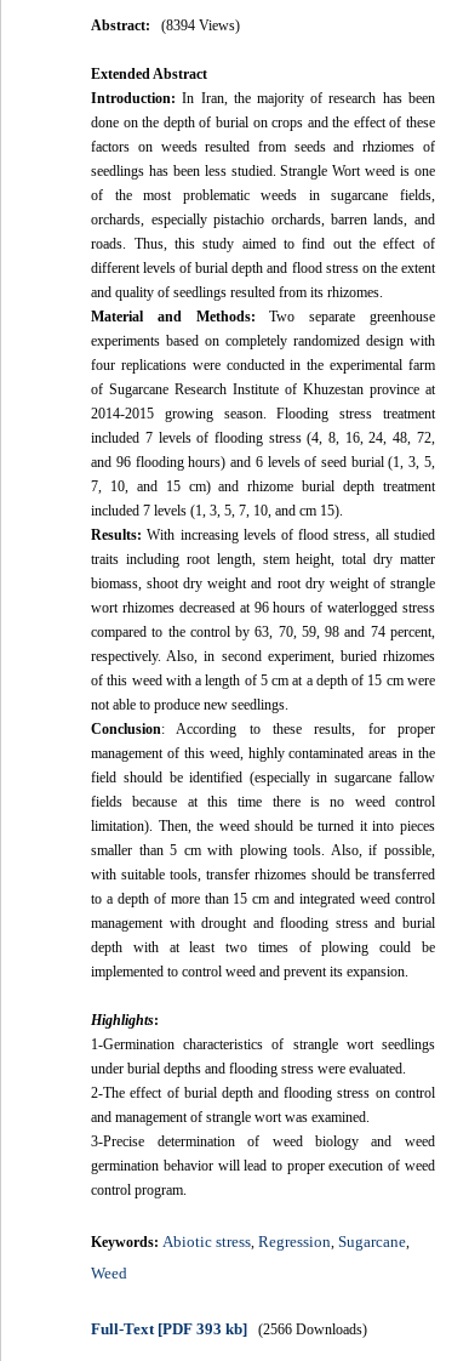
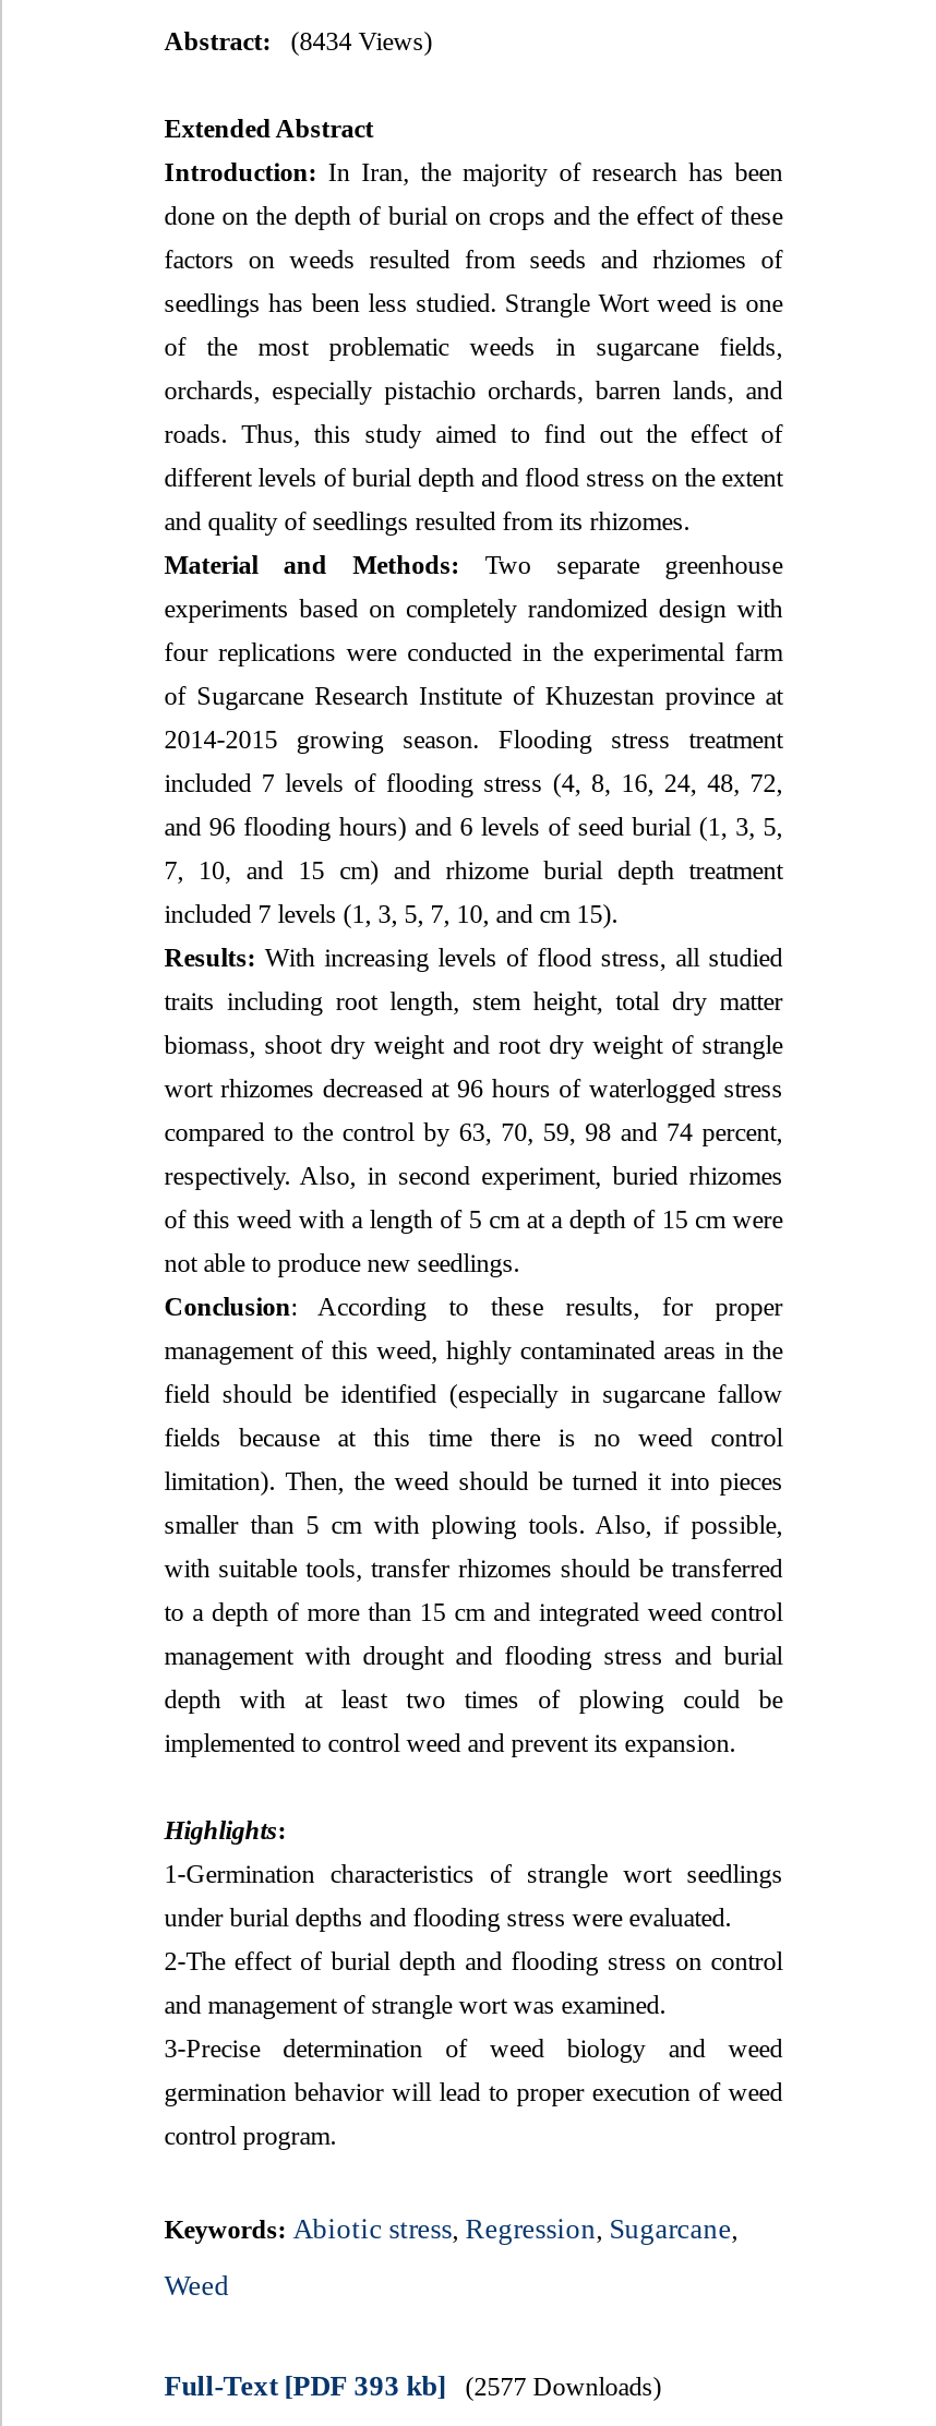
[91,17,240,34] Abstract: (8394 Views) -> [164,26,432,57] Abstract: (8434 Views)
[91,1320,367,1338] Full-Text [PDF 393 kb] (2566 Downloads) -> [164,2369,662,2402] Full-Text [PDF 393 kb] (2577 Downloads)

